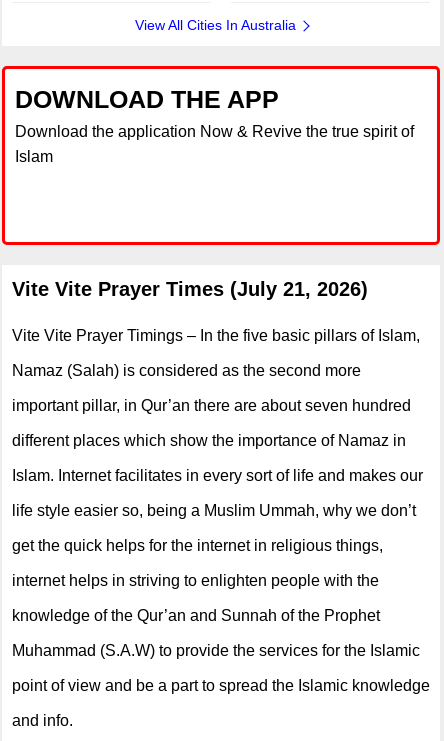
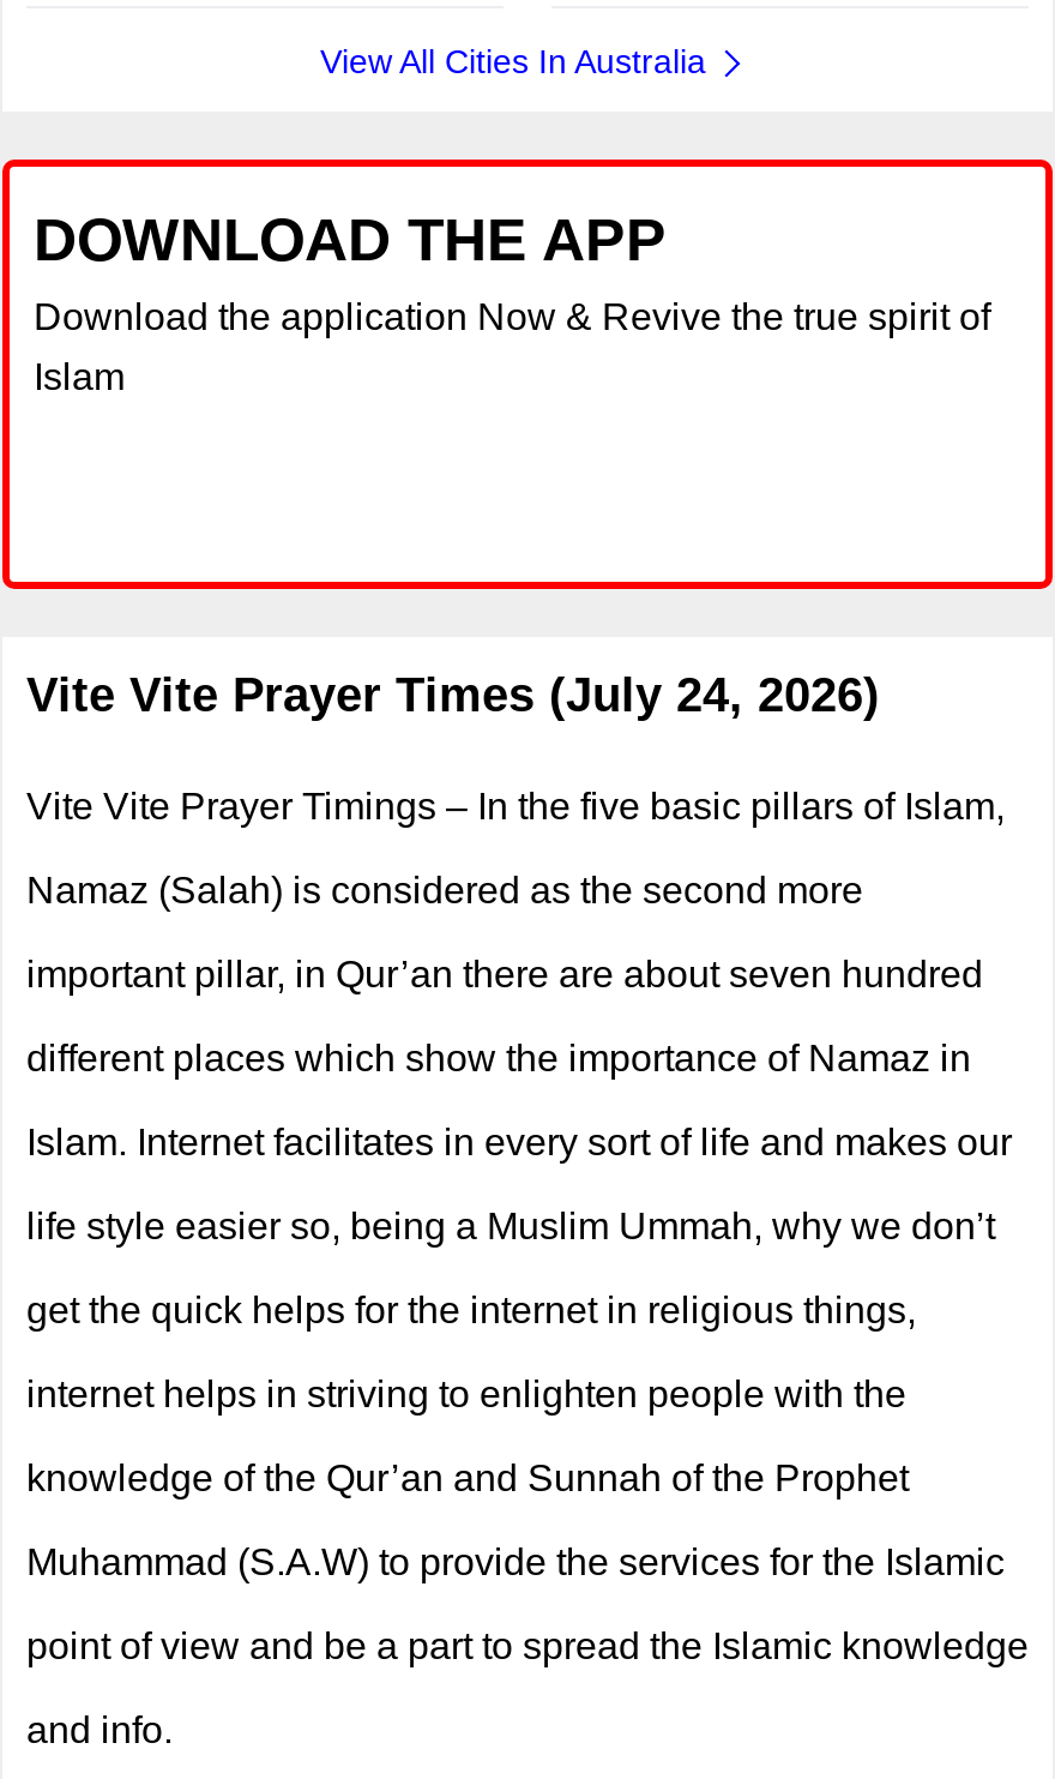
[12,278,368,300] Vite Vite Prayer Times (July 21, 2026) -> [26,668,880,721] Vite Vite Prayer Times (July 24, 2026)

